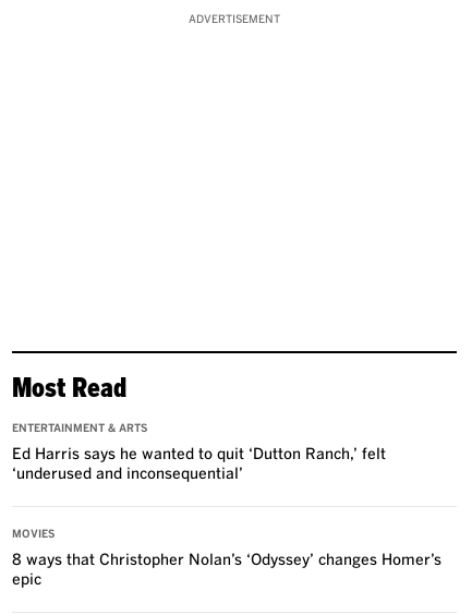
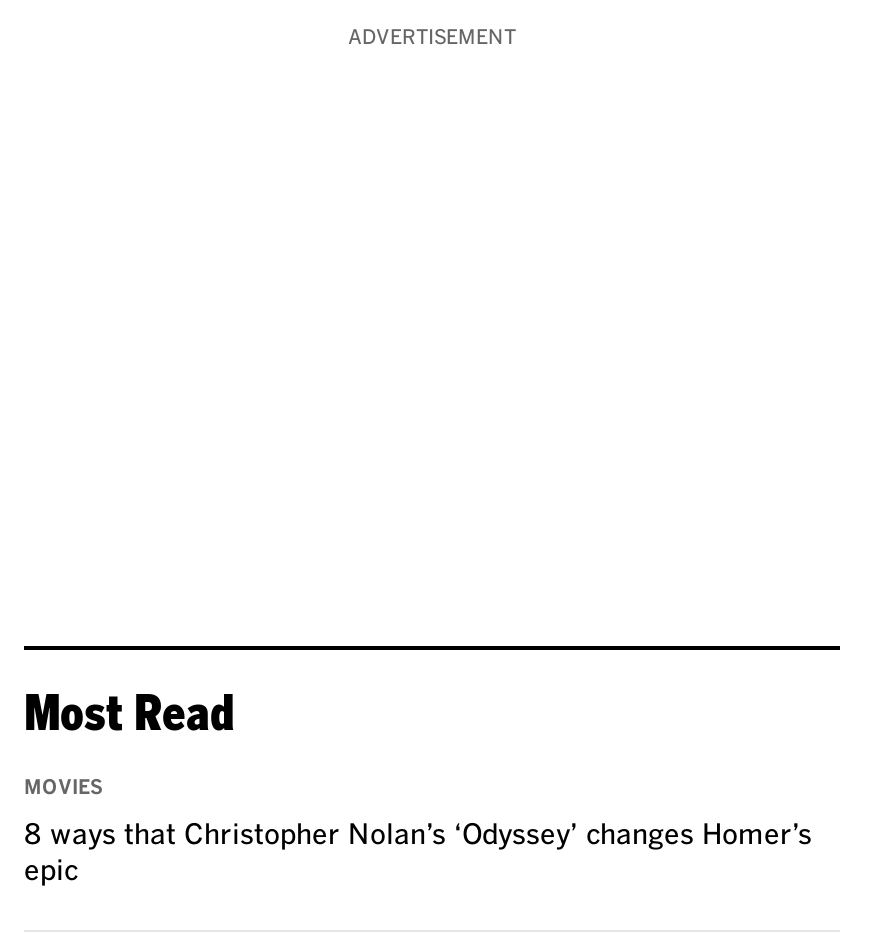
[12,423,386,482] ENTERTAINMENT & ARTS | Ed Harris says he wanted to quit ‘Dutton Ranch,’ felt | ‘underused and inconsequential’ -> none

